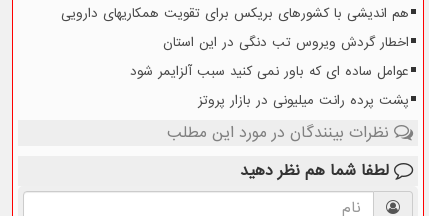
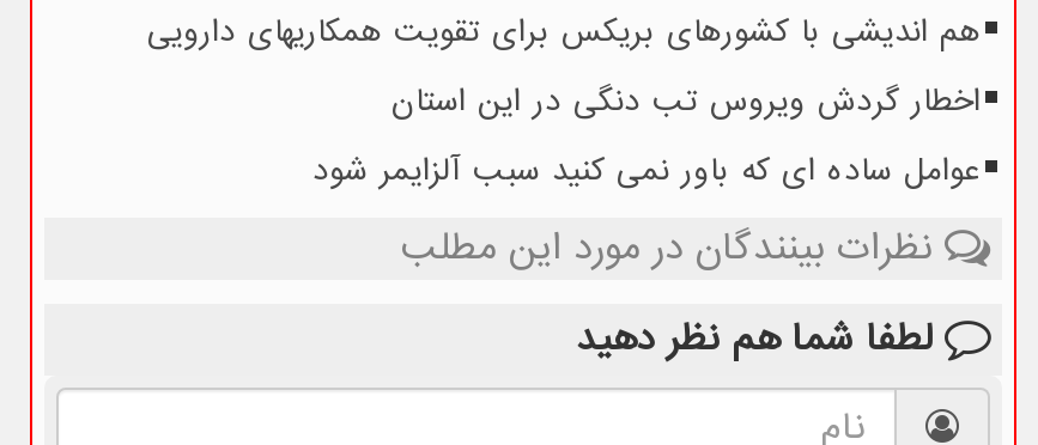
[198,91,409,110] پشت پرده رانت میلیونی در بازار پروتز -> none

